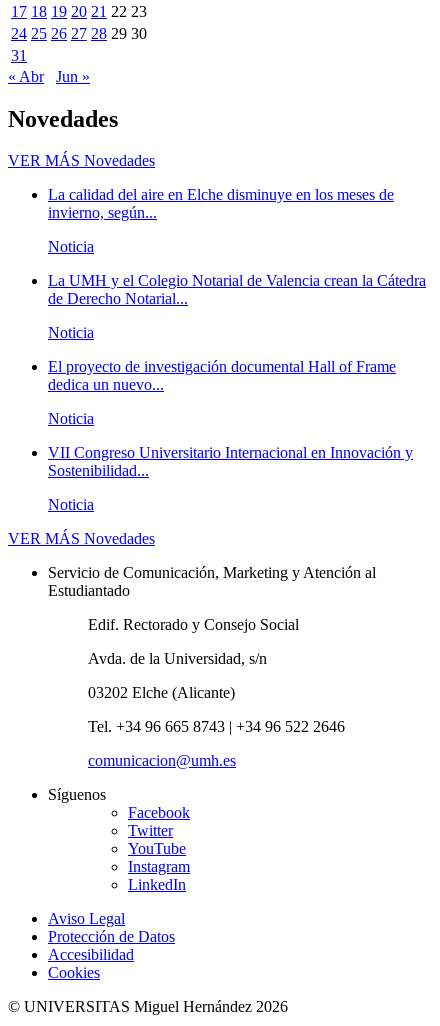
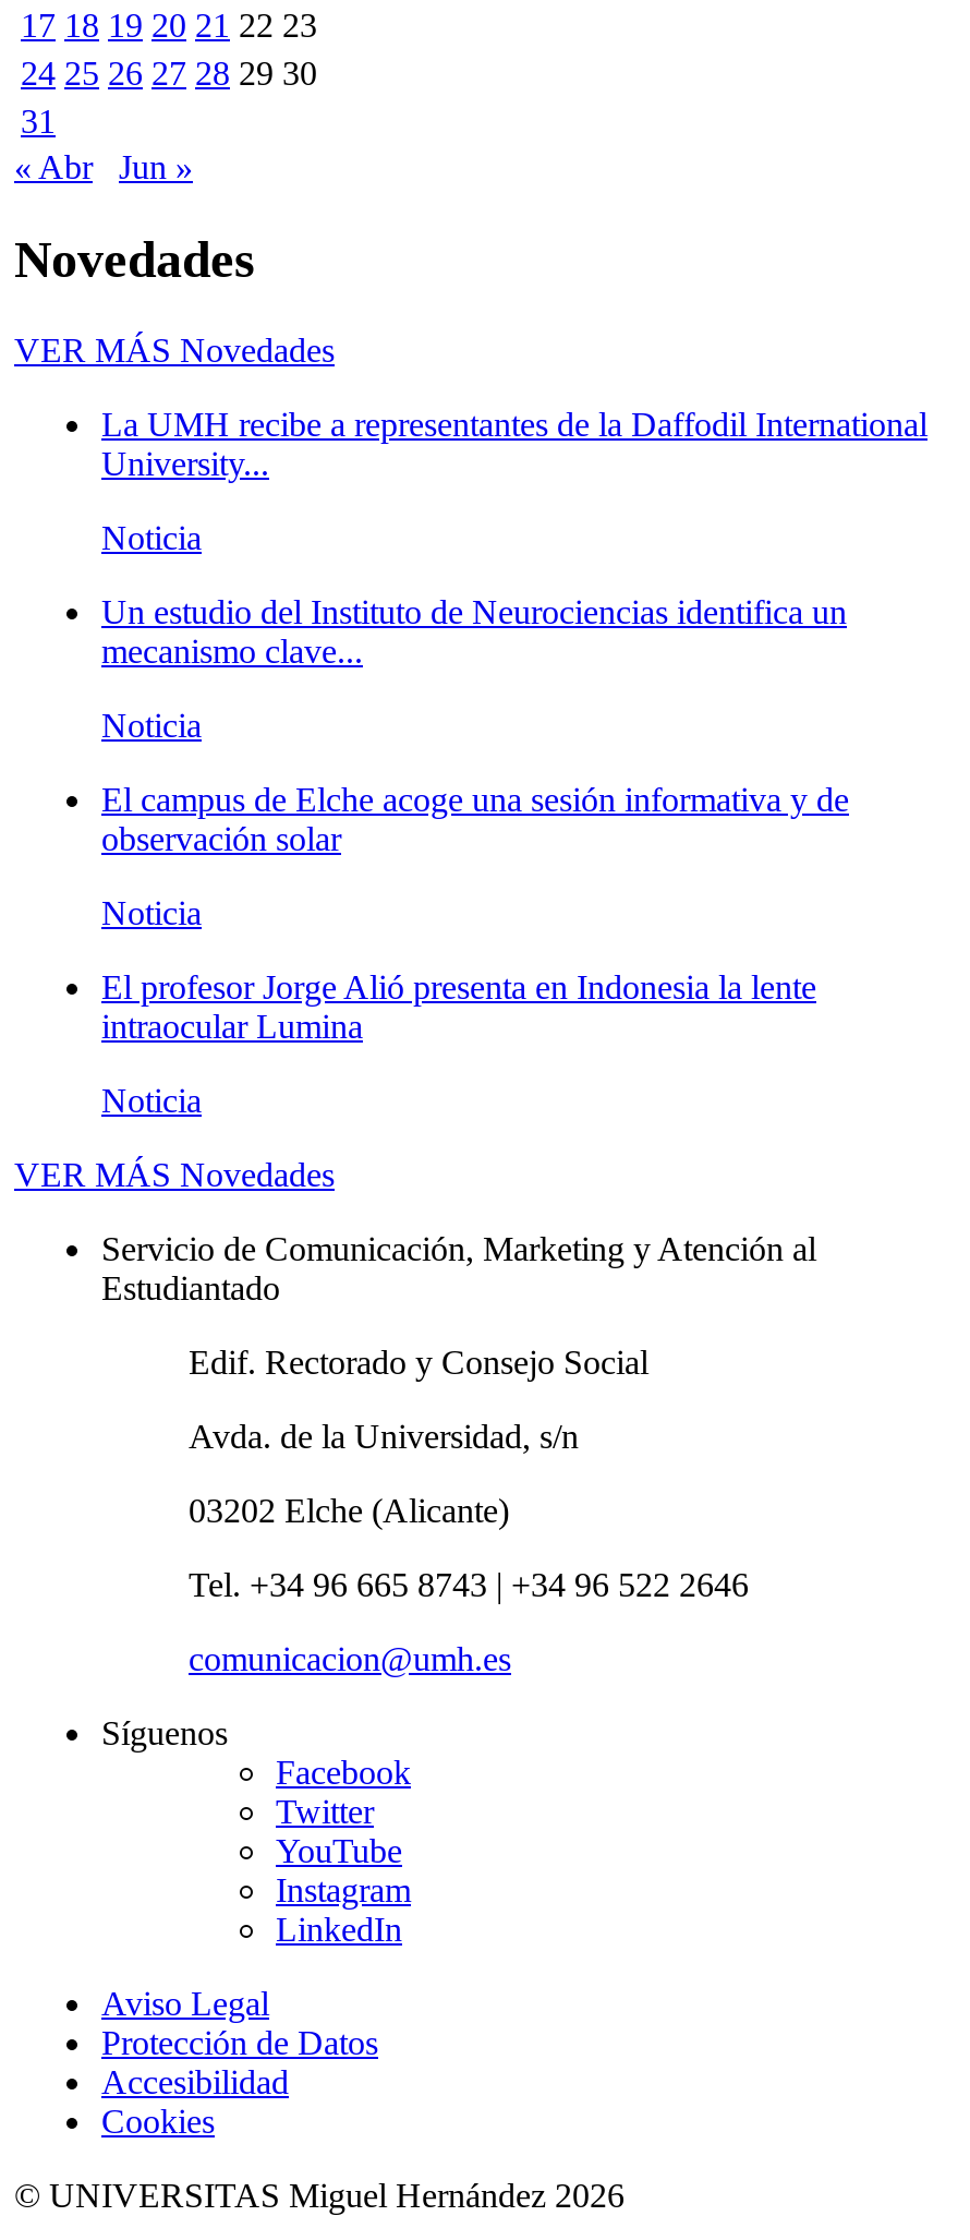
[48,186,394,221] La calidad del aire en Elche disminuye en los meses de | invierno, según... -> [101,407,927,483] La UMH recibe a representantes de la Daffodil International | University...
[48,272,426,307] La UMH y el Colegio Notarial de Valencia crean la Cátedra | de Derecho Notarial... -> [101,594,847,670] Un estudio del Instituto de Neurociencias identifica un | mecanismo clave...
[48,358,396,393] El proyecto de investigación documental Hall of Frame | dedica un nuevo... -> [101,782,849,858] El campus de Elche acoge una sesión informativa y de | observación solar
[48,444,413,479] VII Congreso Universitario Internacional en Innovación y | Sostenibilidad... -> [101,969,816,1046] El profesor Jorge Alió presenta en Indonesia la lente | intraocular Lumina

